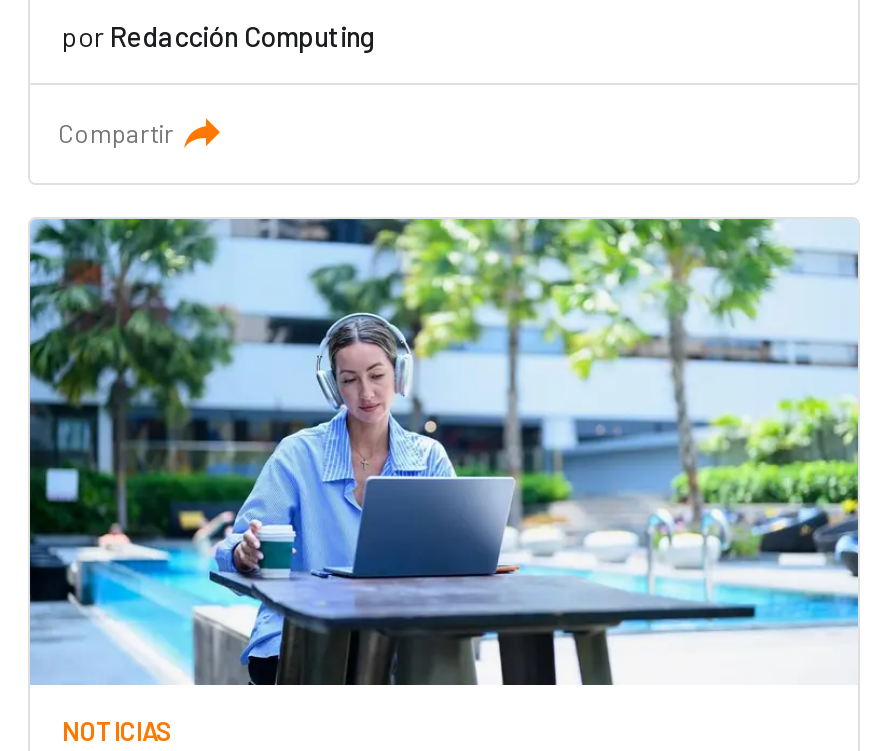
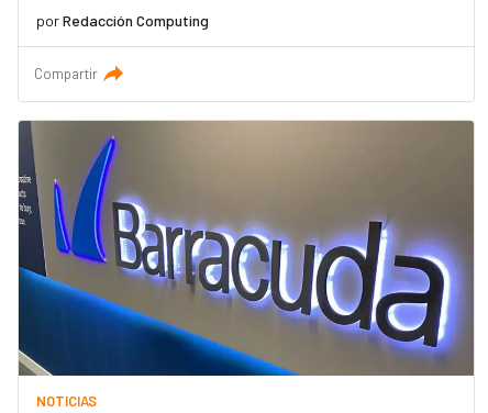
[28,217,860,687] [image] -> [18,120,475,377] [image]

